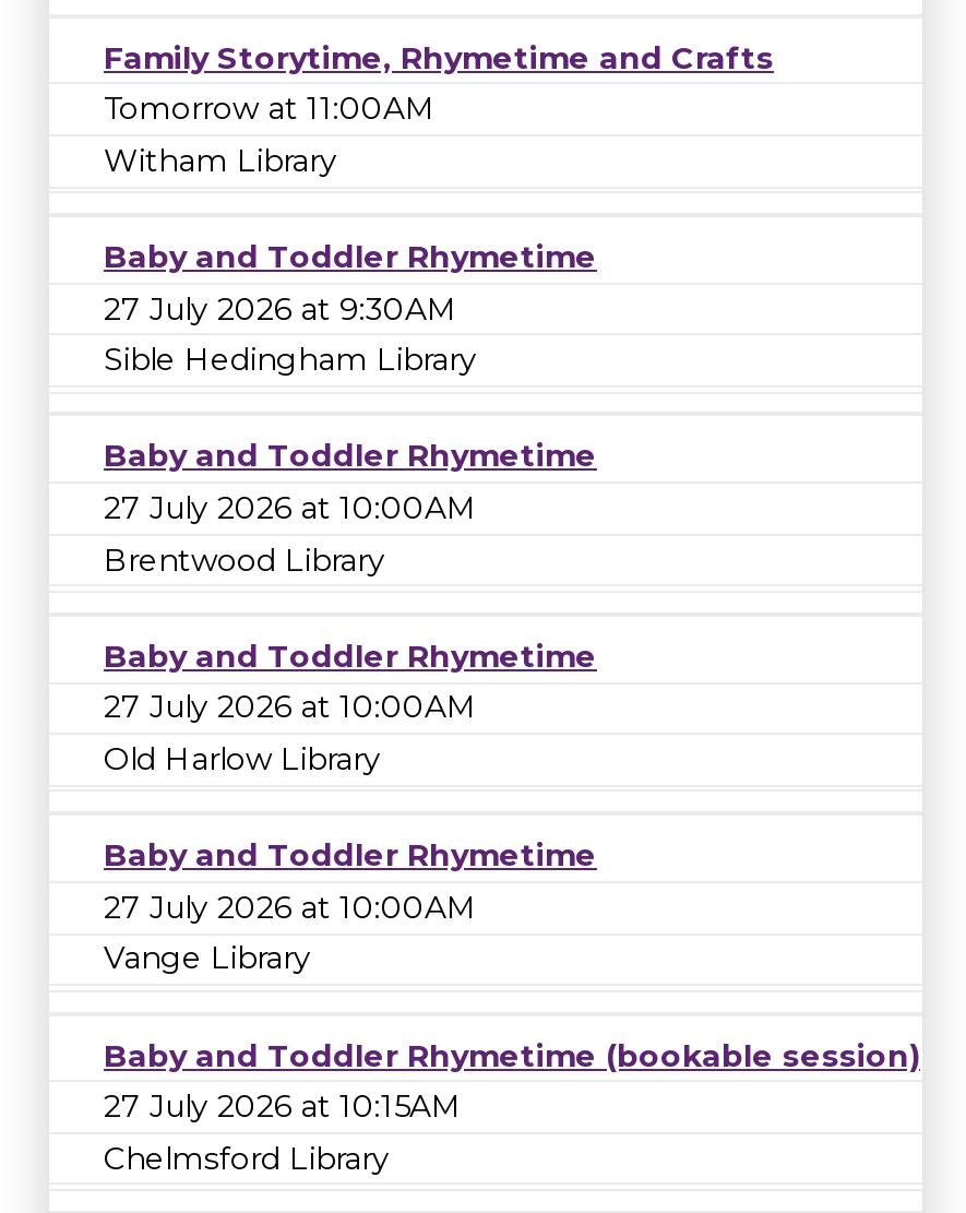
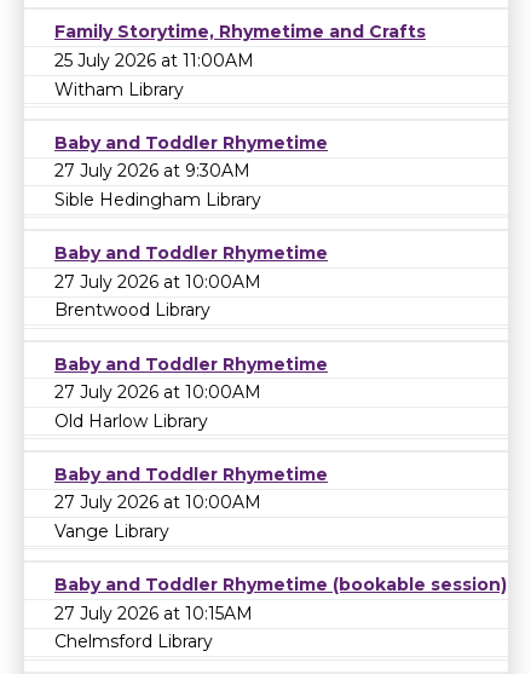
[104,88,436,128] Tomorrow at 11:00AM -> [54,50,254,71] 25 July 2026 at 11:00AM

